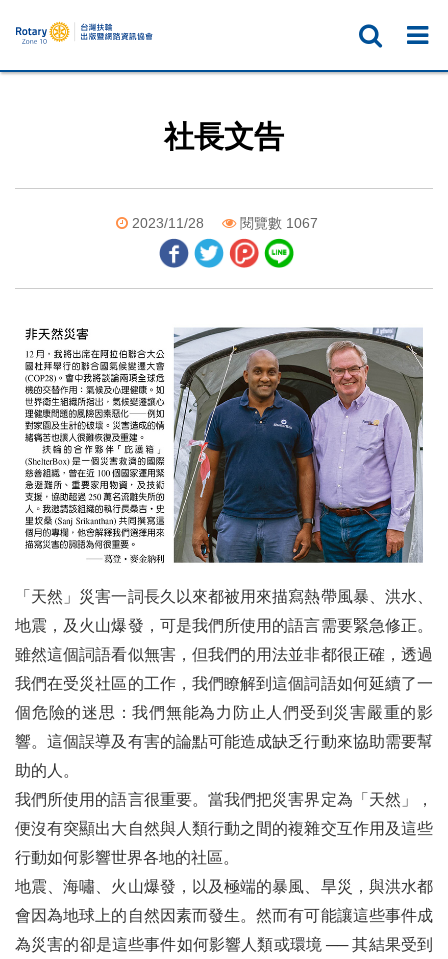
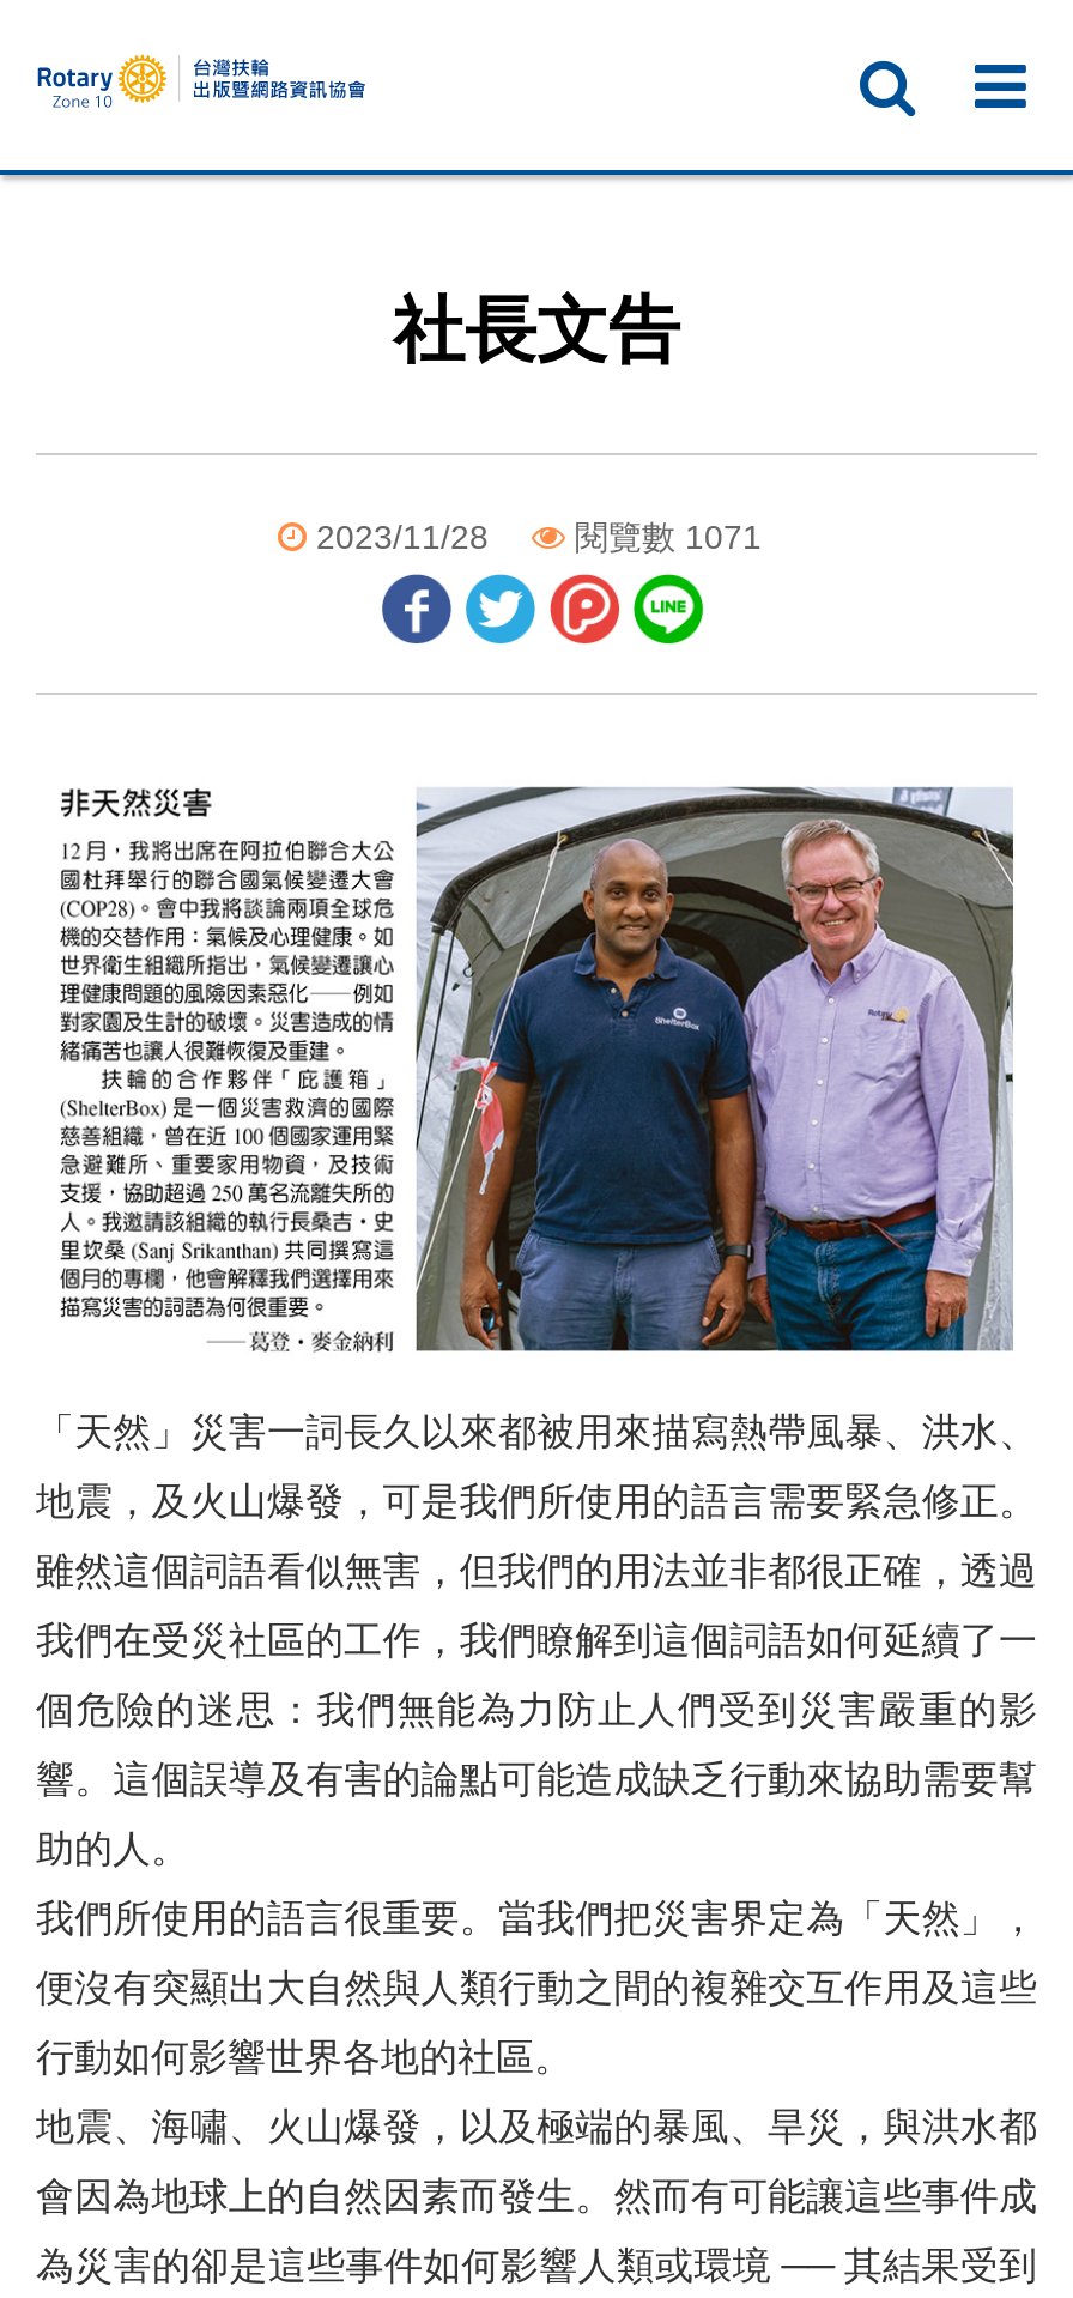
[128,215,332,231] 2023/11/28 閱覽數 1067 -> [307,518,795,556] 2023/11/28 閱覽數 1071

